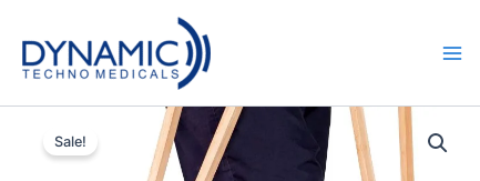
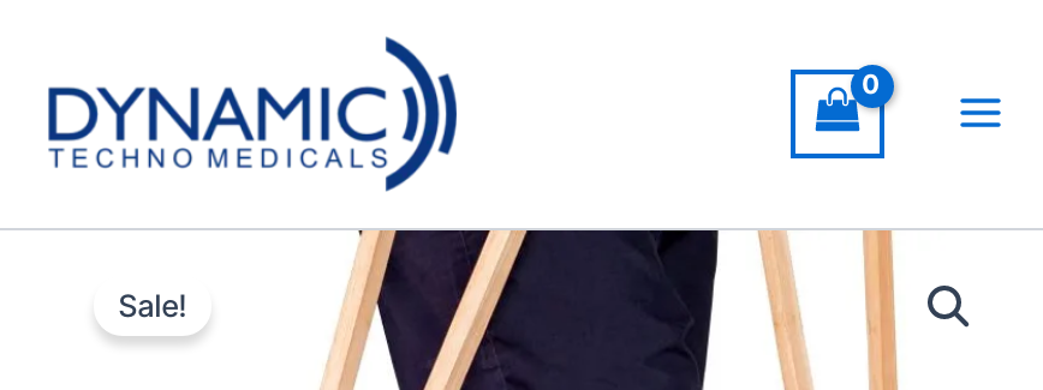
none -> [788,62,899,161] [image]

